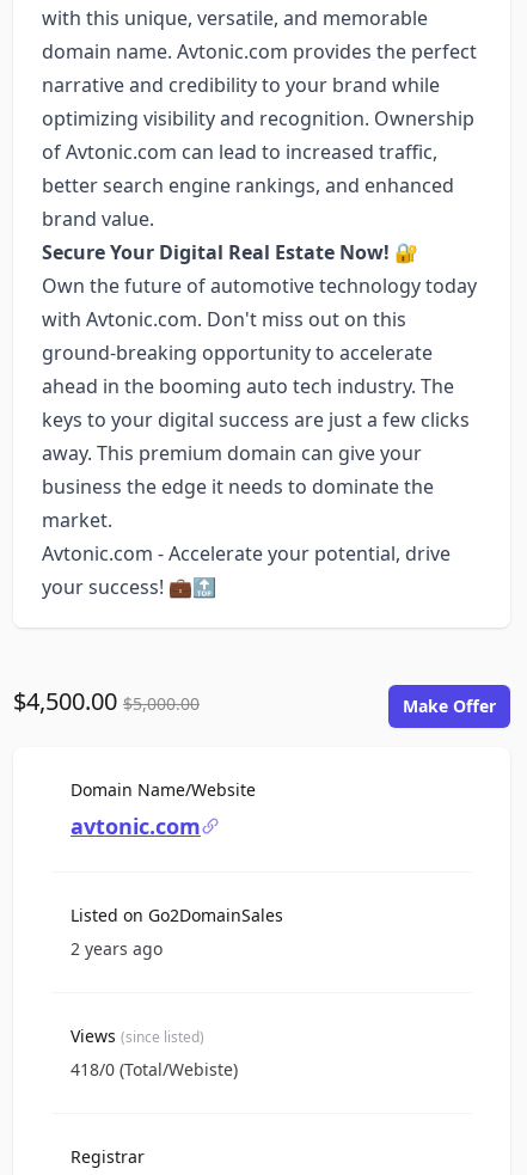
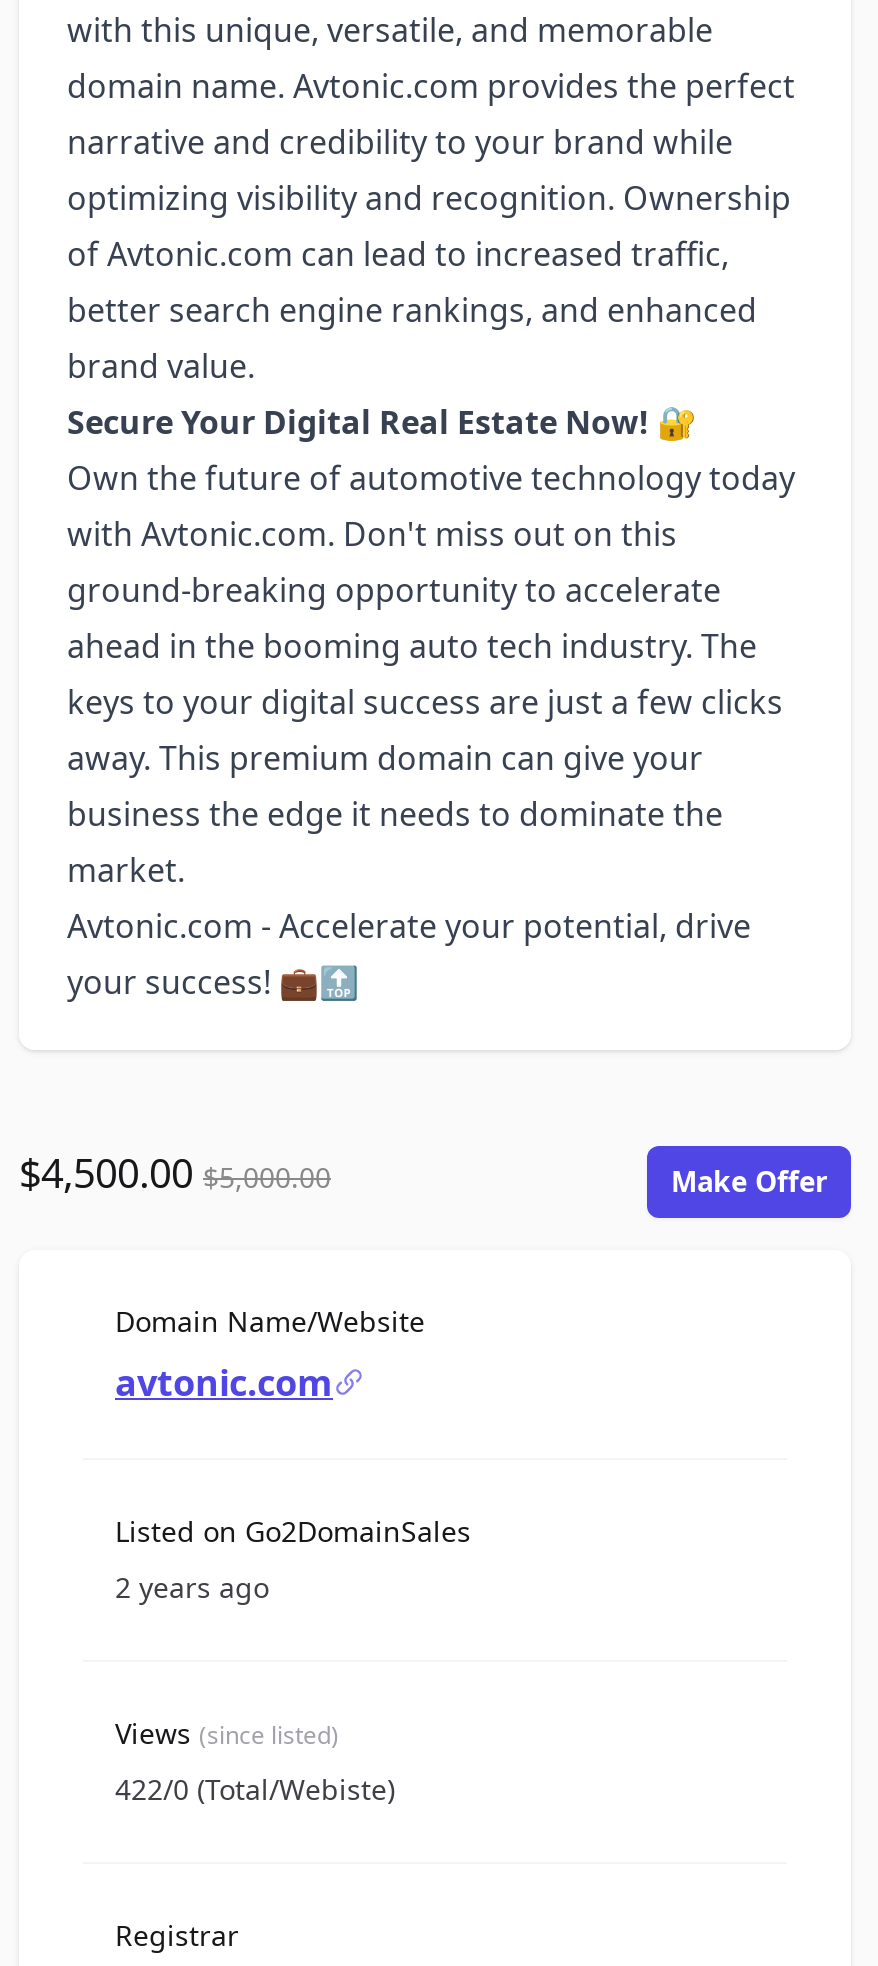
[71,1058,238,1081] 418/0 (Total/Webiste) -> [115,1771,395,1809] 422/0 (Total/Webiste)

